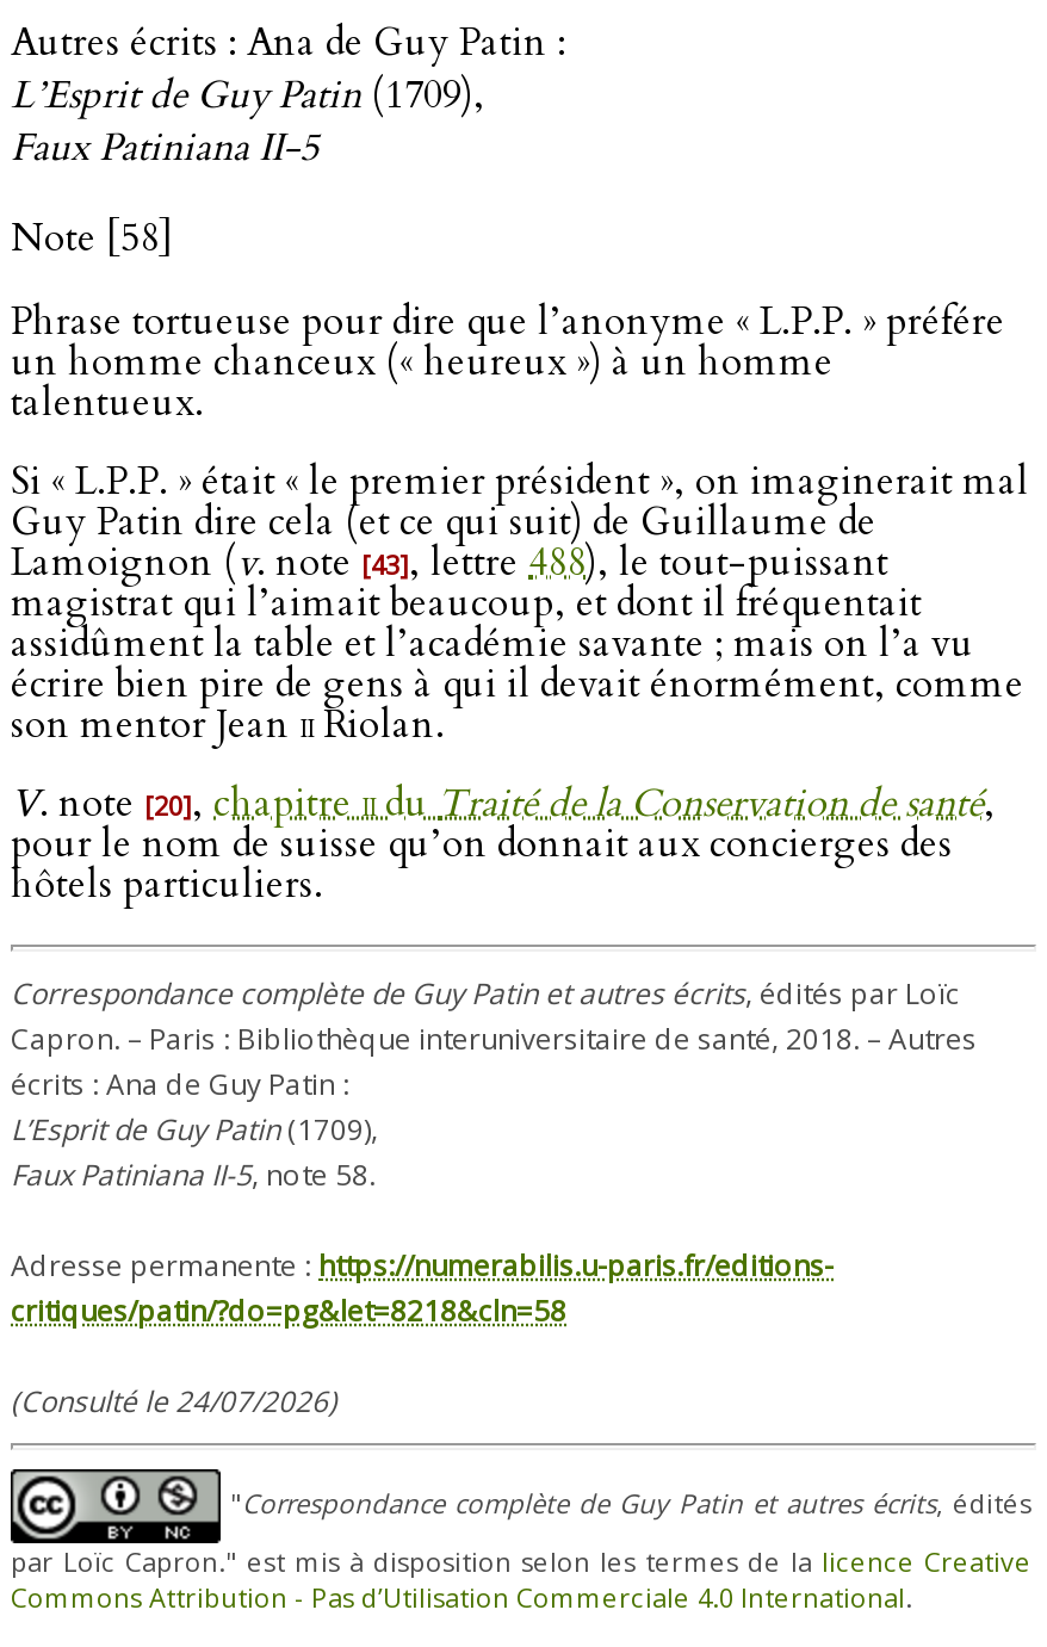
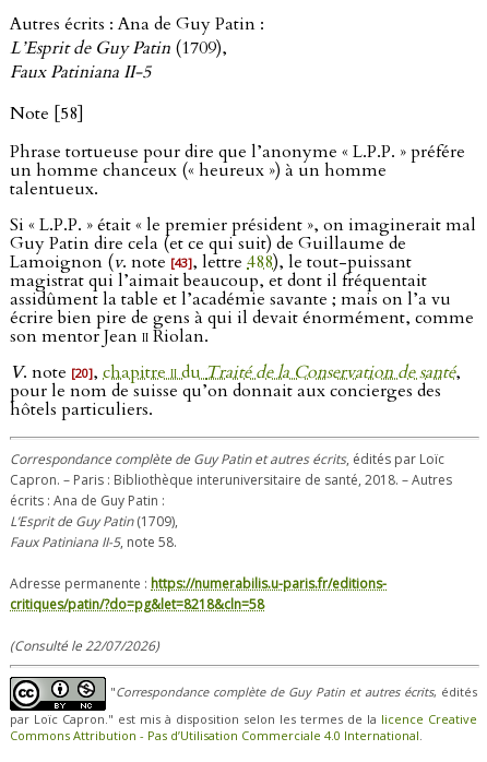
[11,1381,337,1422] (Consulté le 24/07/2026) -> [10,636,159,655] (Consulté le 22/07/2026)

